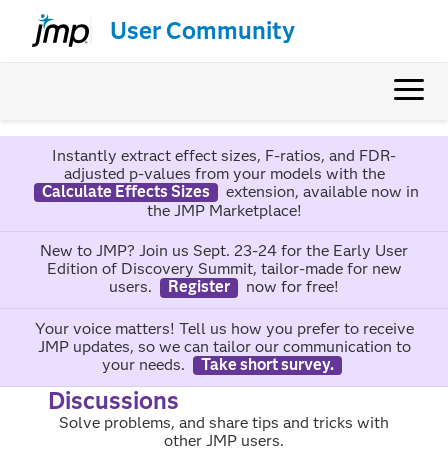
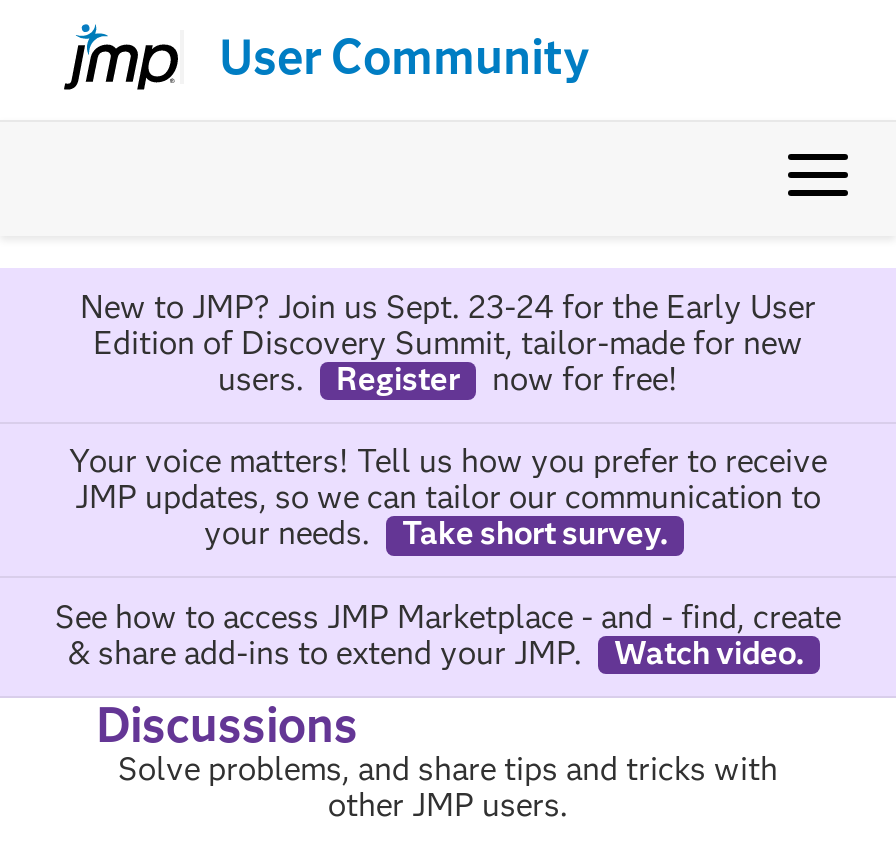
[41,146,418,220] Instantly extract effect sizes, F-ratios, and FDR- | adjusted p-values from your models with the | Calculate Effects Sizes | extension, available now in | the JMP Marketplace! -> none
moved [34,241,413,374] -> [69,288,827,552]: New to JMP? Join us Sept. 23-24 for the Early User | Edition of Discovery Summit, tailor-made for new | users. | ... | your needs. | Take short survey.
none -> [55,597,841,671] See how to access JMP Marketplace - and - find, create | & share add-ins to extend your JMP. | Watch video.

